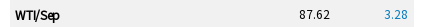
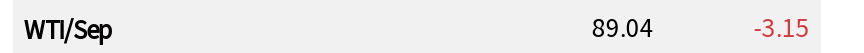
[299,5,330,22] 87.62 -> [592,9,654,43] 89.04
[384,5,408,22] 3.28 -> [754,9,810,43] -3.15

